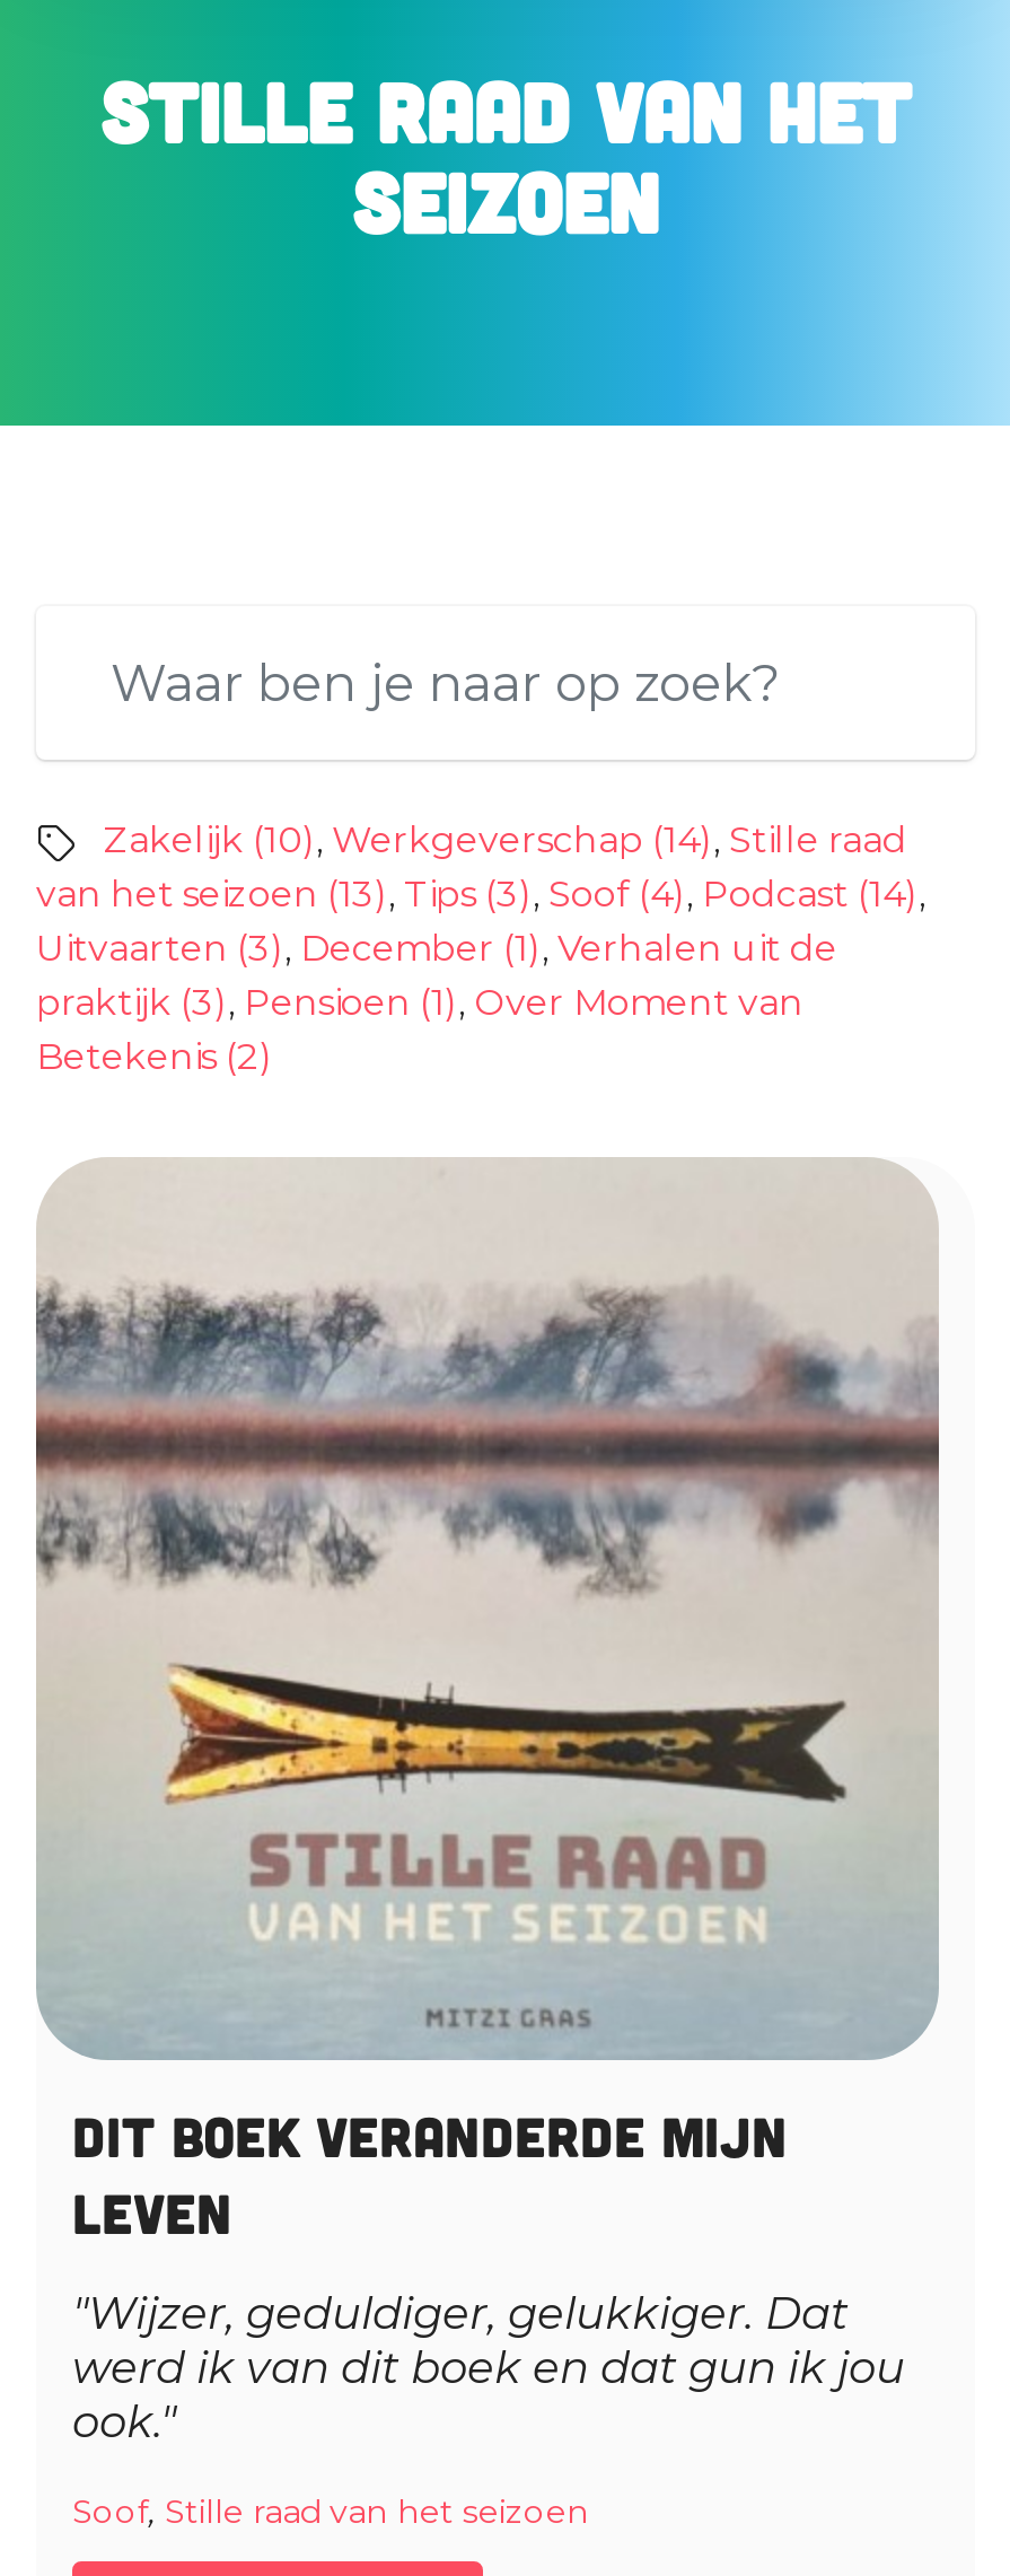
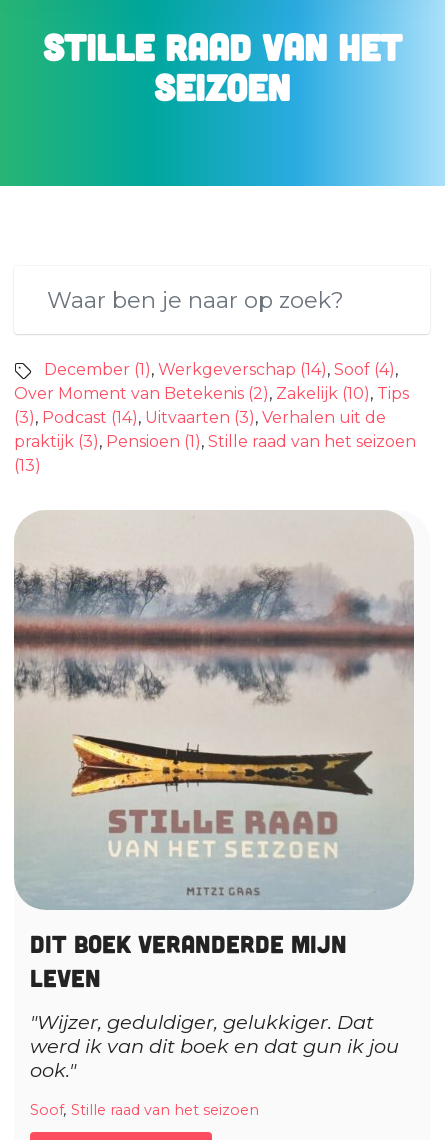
[36,819,925,1079] Zakelijk (10), Werkgeverschap (14), Stille raad | van het seizoen (13), Tips (3), Soof (4), Podcast (14), | Uitvaarten (3), December (1), Verhalen uit de | praktijk (3), Pensioen (1), Over Moment van | Betekenis (2) -> [14,360,416,475] December (1), Werkgeverschap (14), Soof (4), | Over Moment van Betekenis (2), Zakelijk (10), Tips | (3), Podcast (14), Uitvaarten (3), Verhalen uit de | praktijk (3), Pensioen (1), Stille raad van het seizoen | (13)

